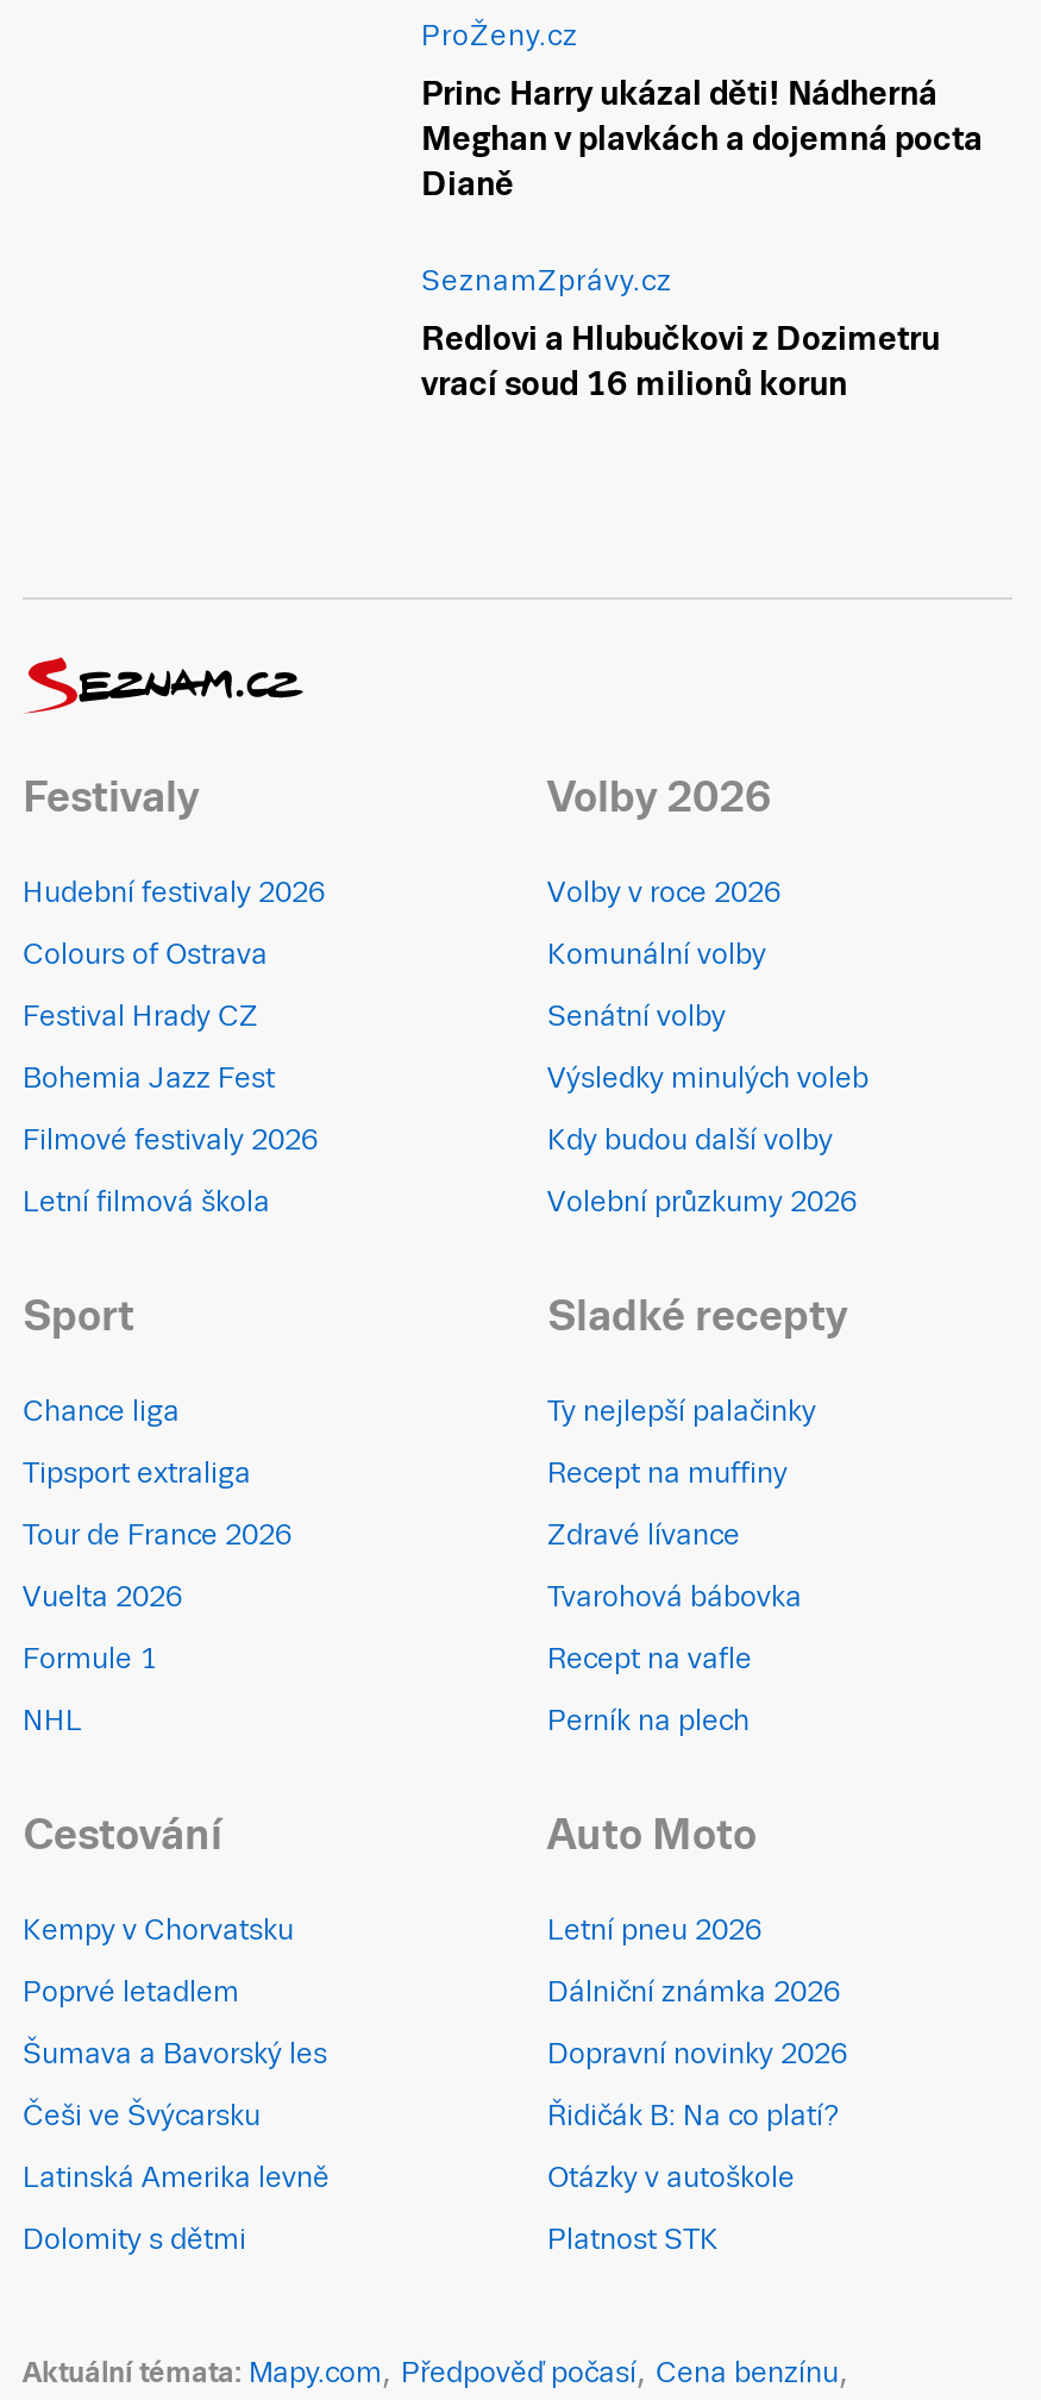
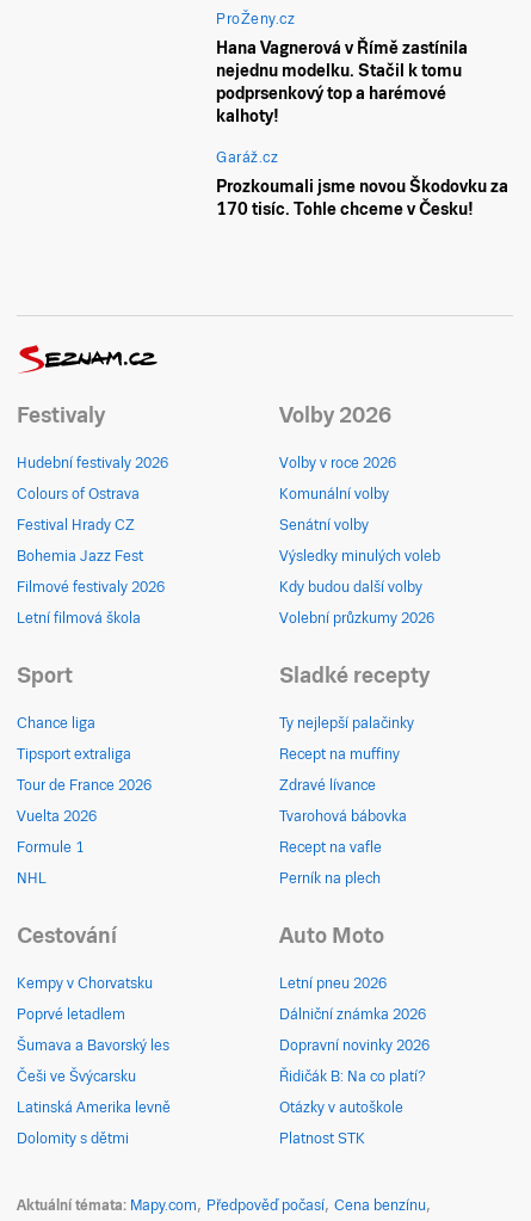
[421,74,983,202] Princ Harry ukázal děti! Nádherná | Meghan v plavkách a dojemná pocta | Dianě -> [217,38,468,125] Hana Vagnerová v Římě zastínila | nejednu modelku. Stačil k tomu | podprsenkový top a harémové | kalhoty!
[421,265,672,298] SeznamZprávy.cz -> [217,149,279,166] Garáž.cz
[421,320,940,403] Redlovi a Hlubučkovi z Dozimetru | vrací soud 16 milionů korun -> [217,177,509,218] Prozkoumali jsme novou Škodovku za | 170 tisíc. Tohle chceme v Česku!

